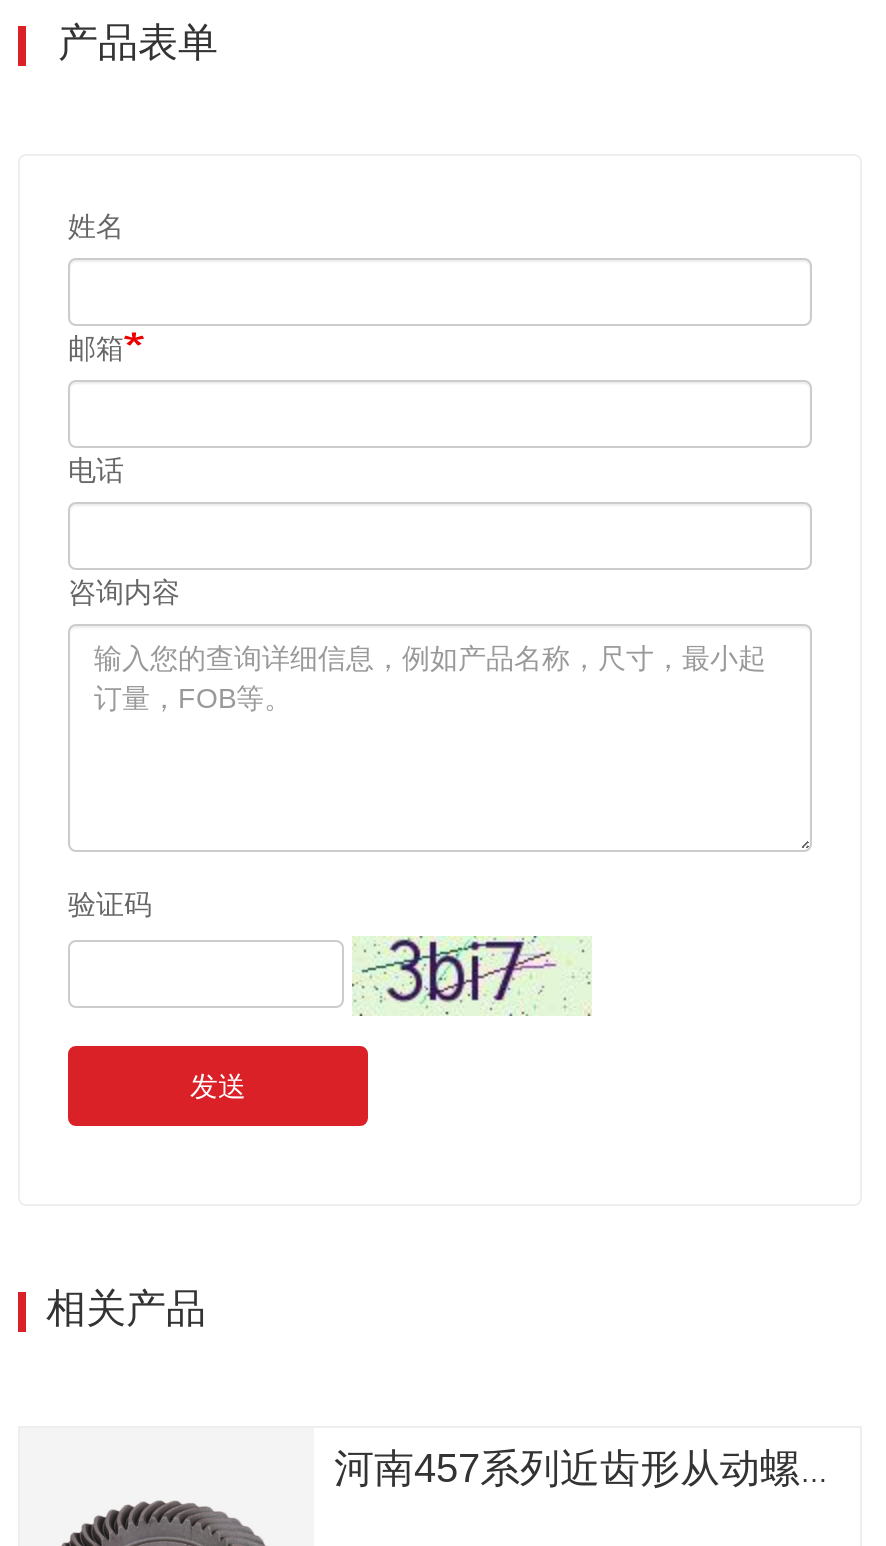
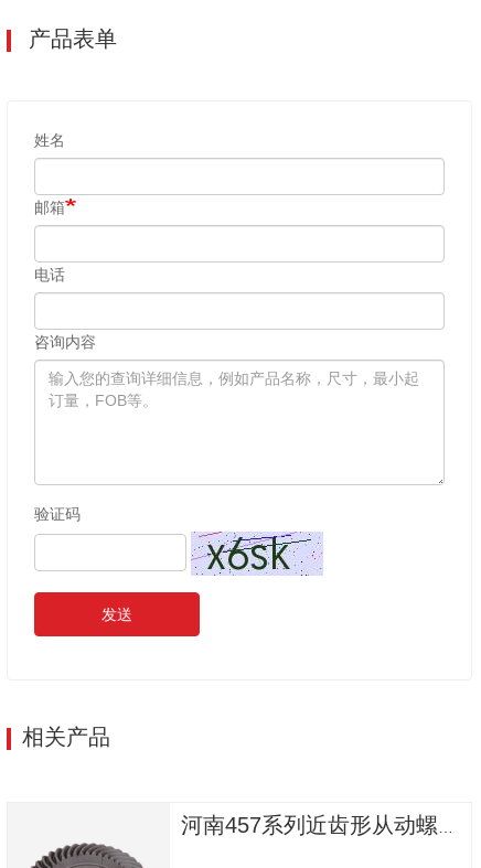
[352,936,592,1016] [image] -> [191,532,322,576] [image]

